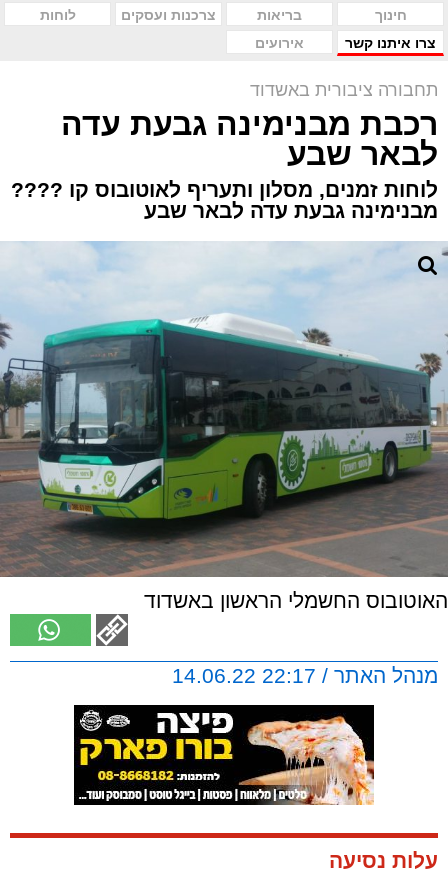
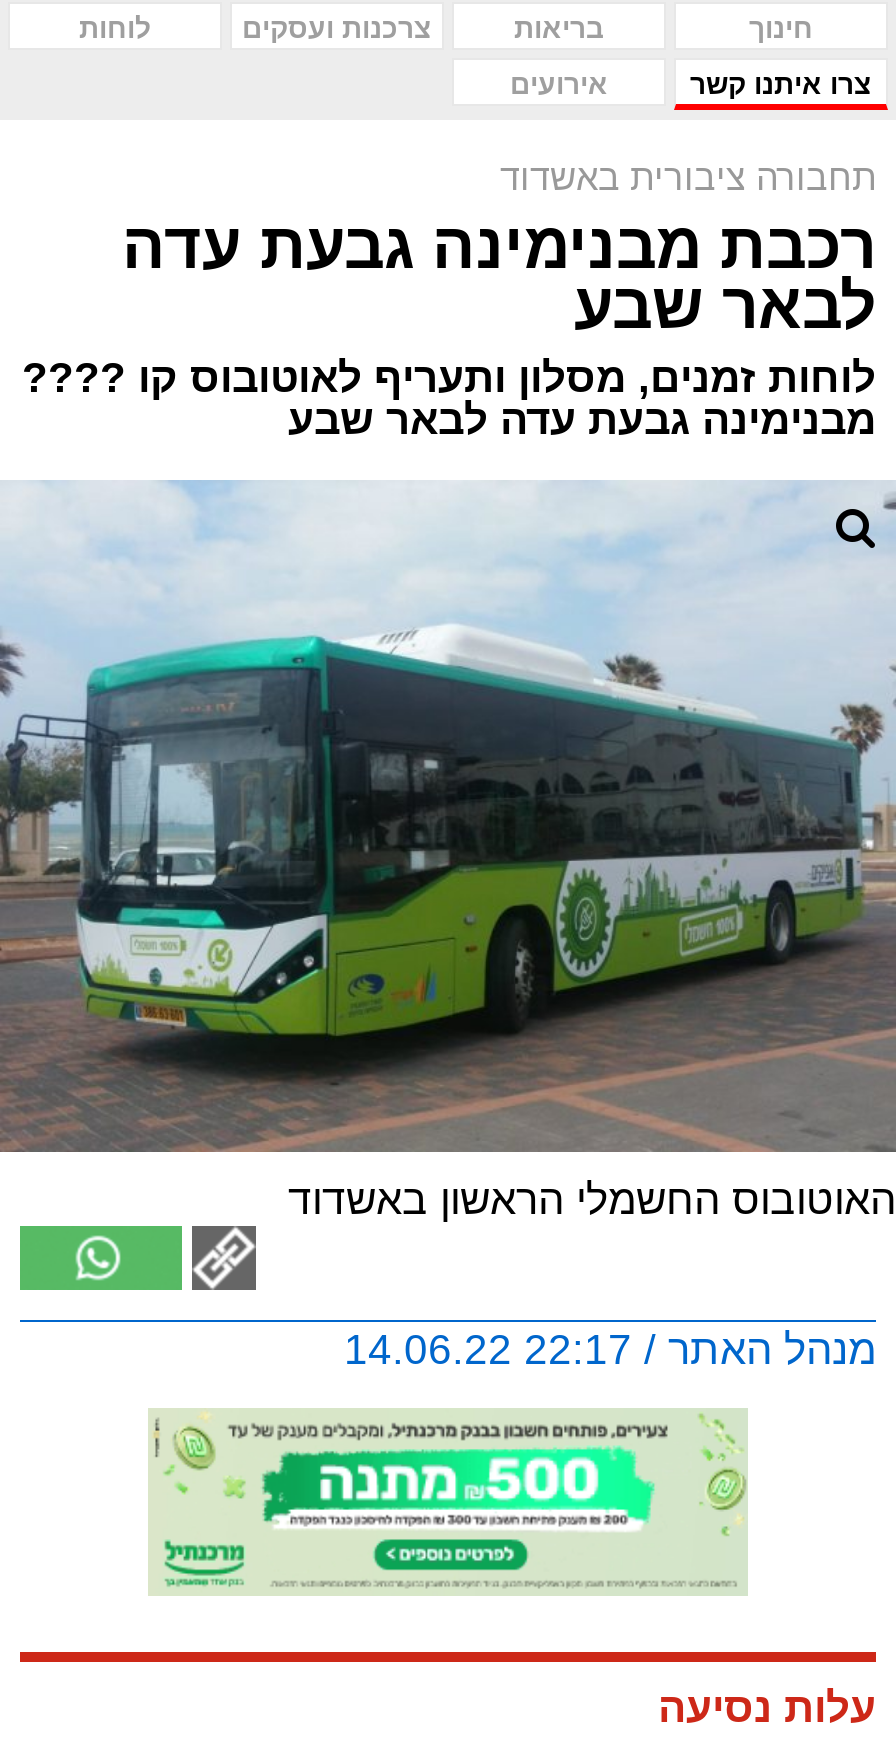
[73,704,375,806] [image] -> [148,1408,748,1596] [image]

